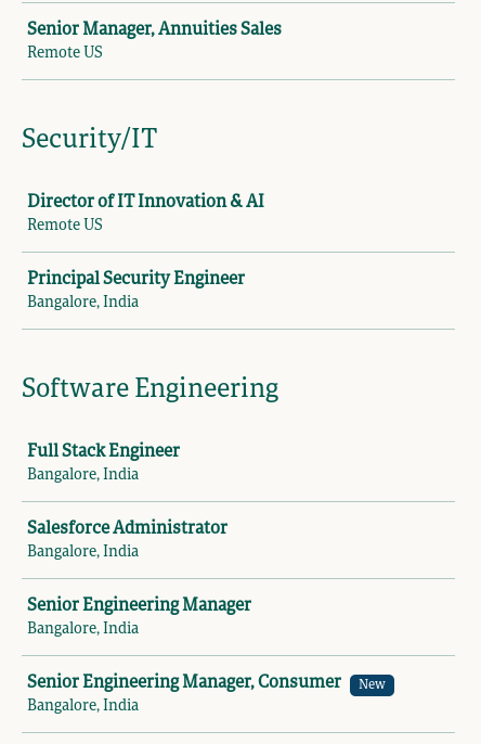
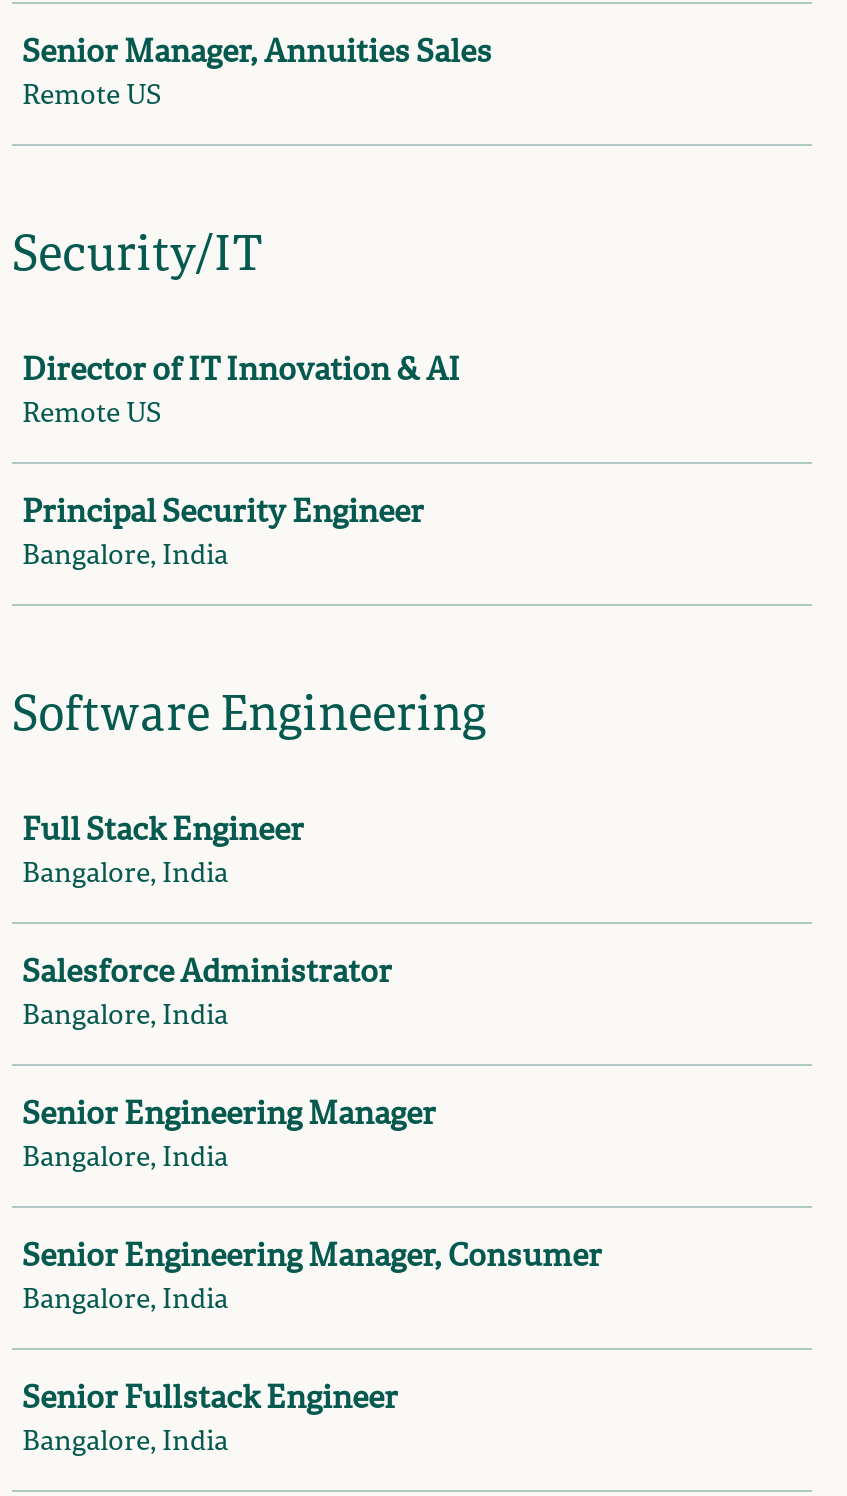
[359,677,386,693] New -> [22,1284,398,1420] Bangalore, India | Senior Fullstack Engineer

